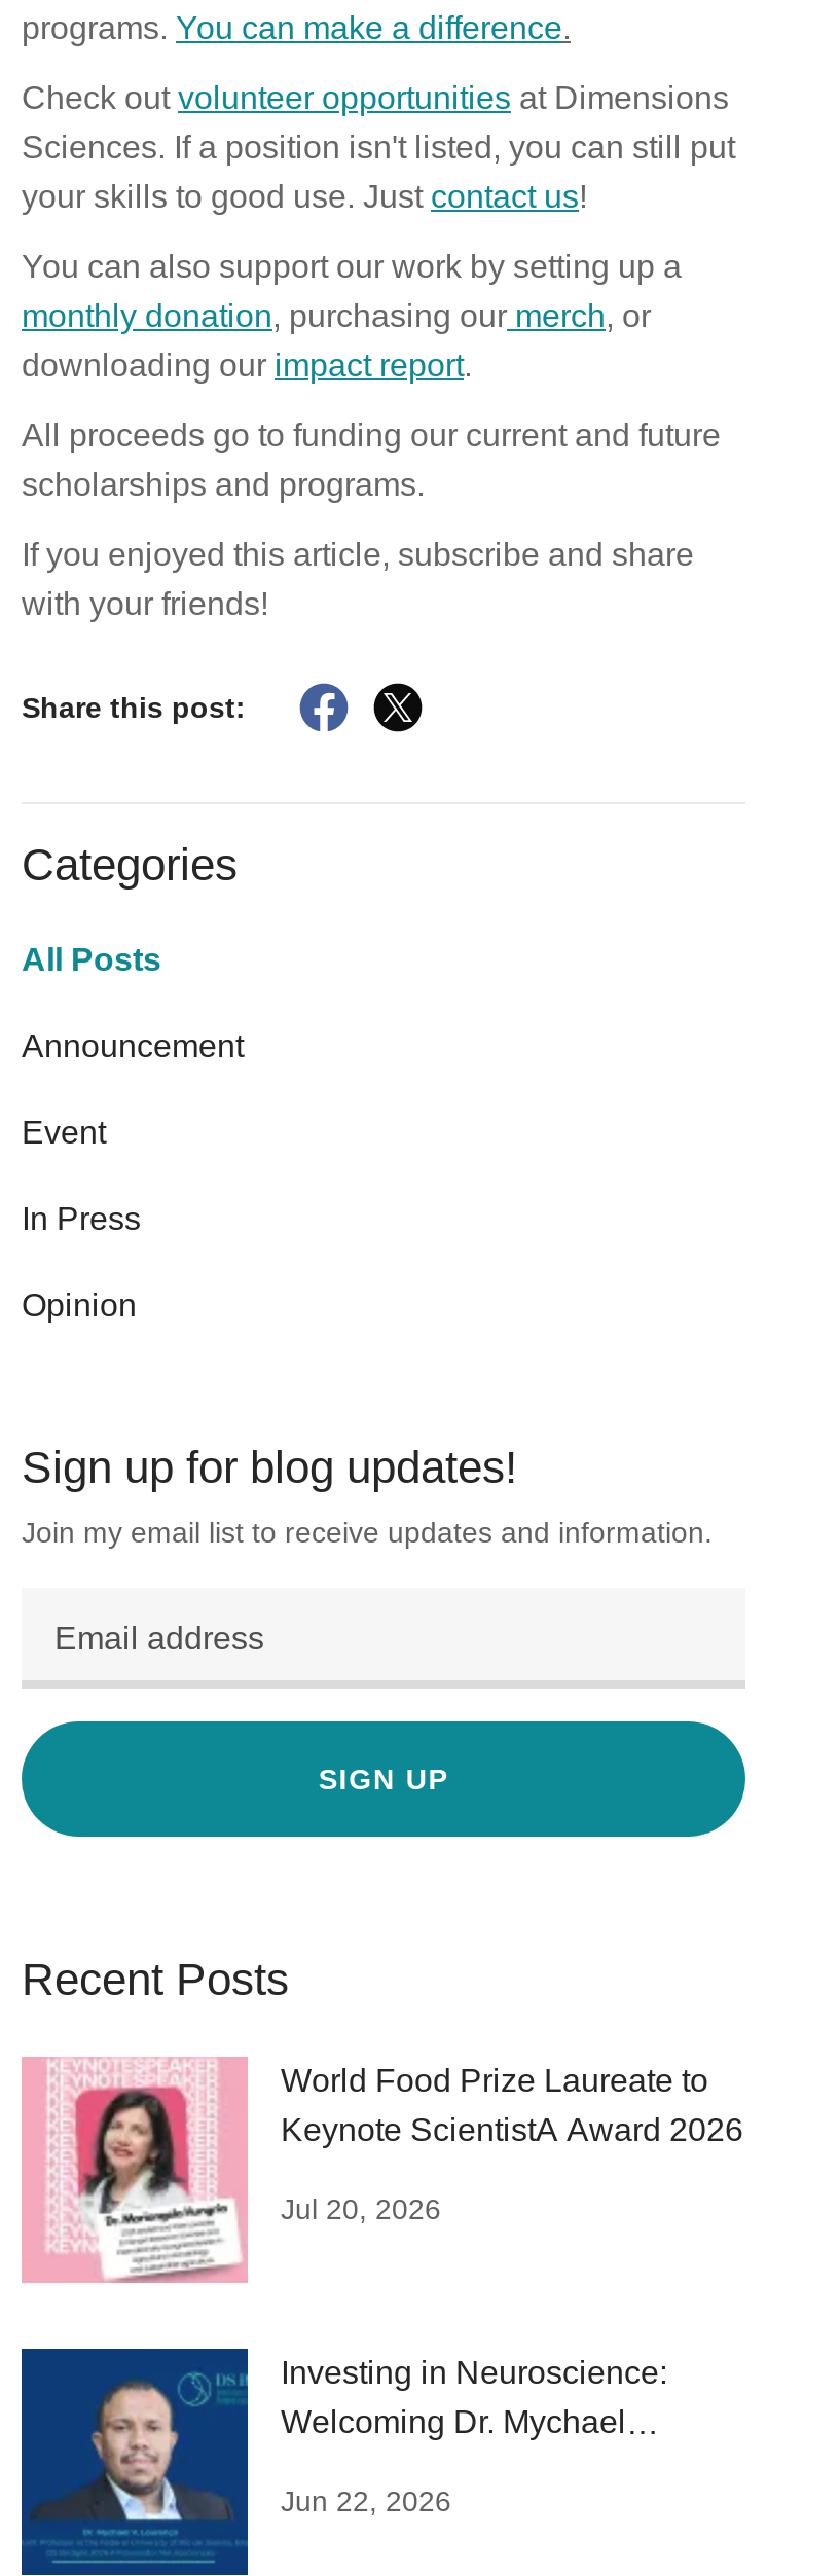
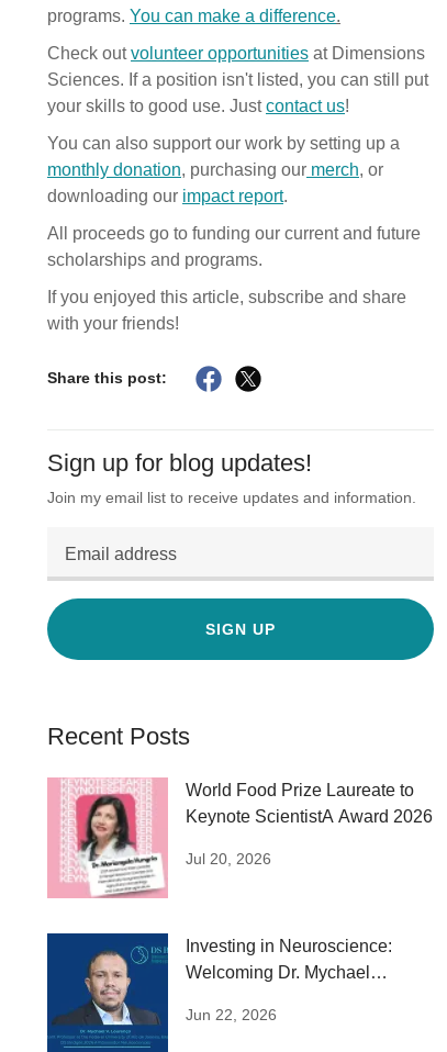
[22,840,244,1323] Categories | All Posts | Announcement | Event | In Press | Opinion -> none

